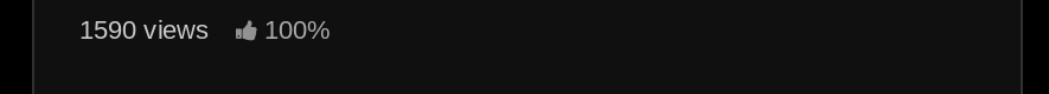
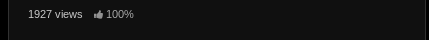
[79,16,331,44] 1590 views 100% -> [28,8,134,20] 1927 views 100%

